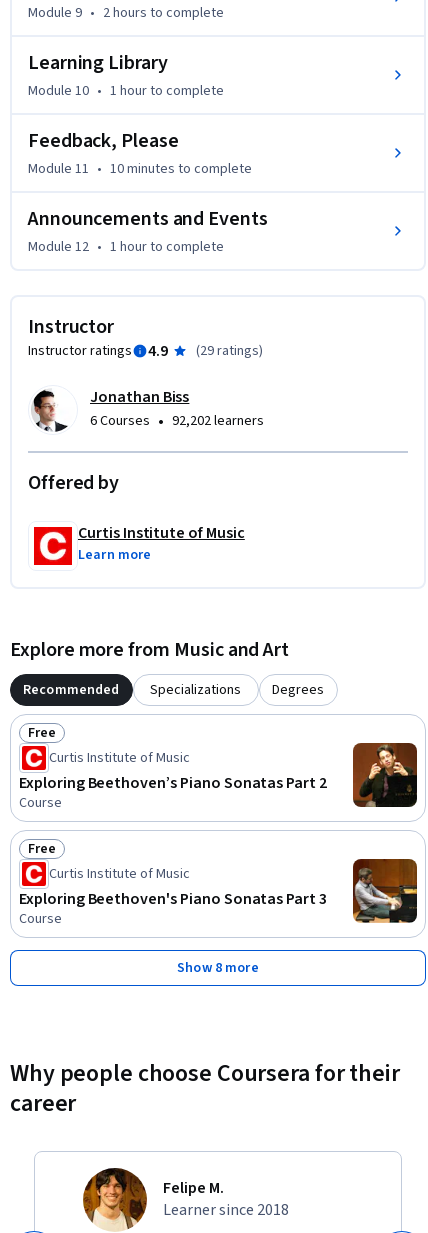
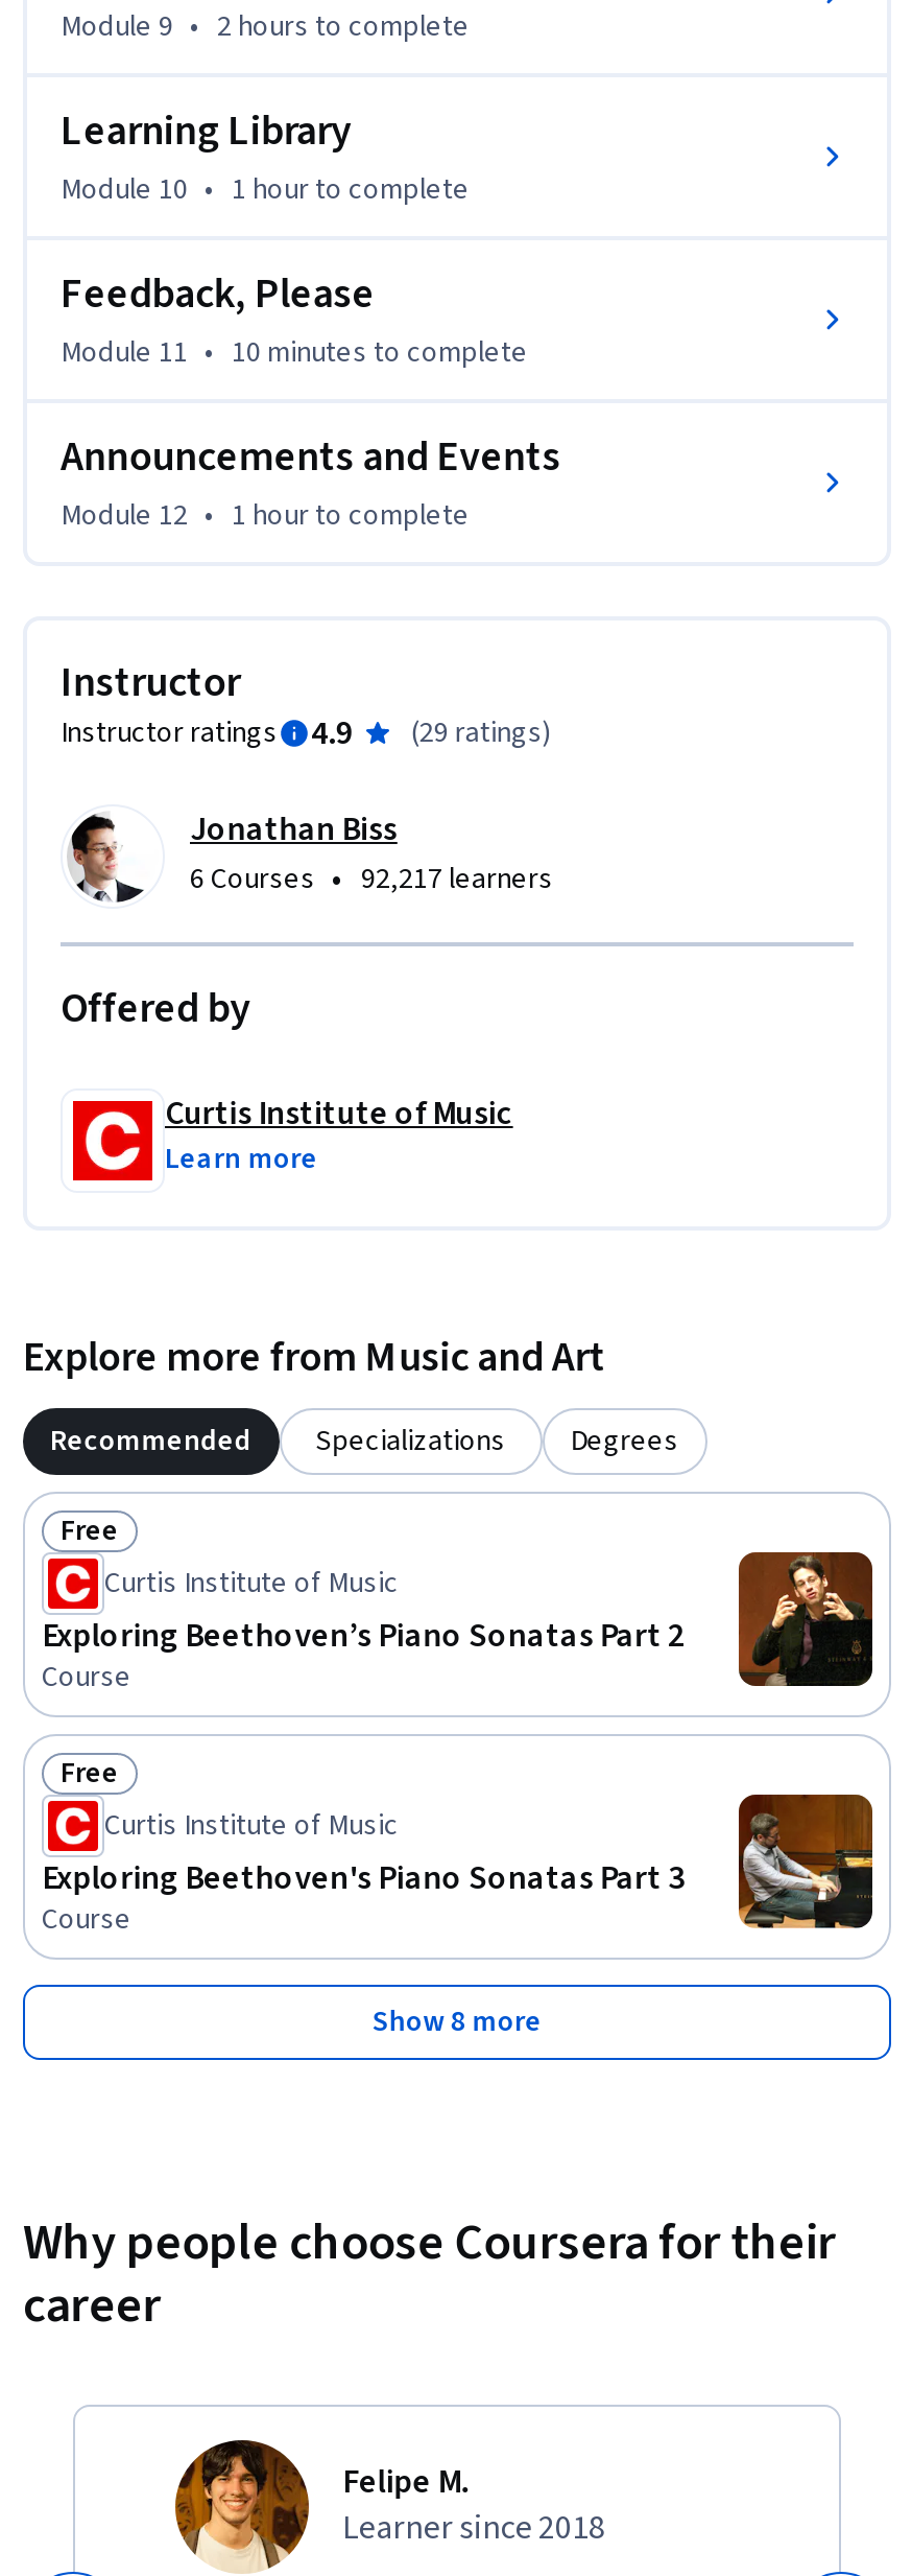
[90,410,264,432] 6 Courses • 92,202 learners -> [190,856,553,902] 6 Courses • 92,217 learners

